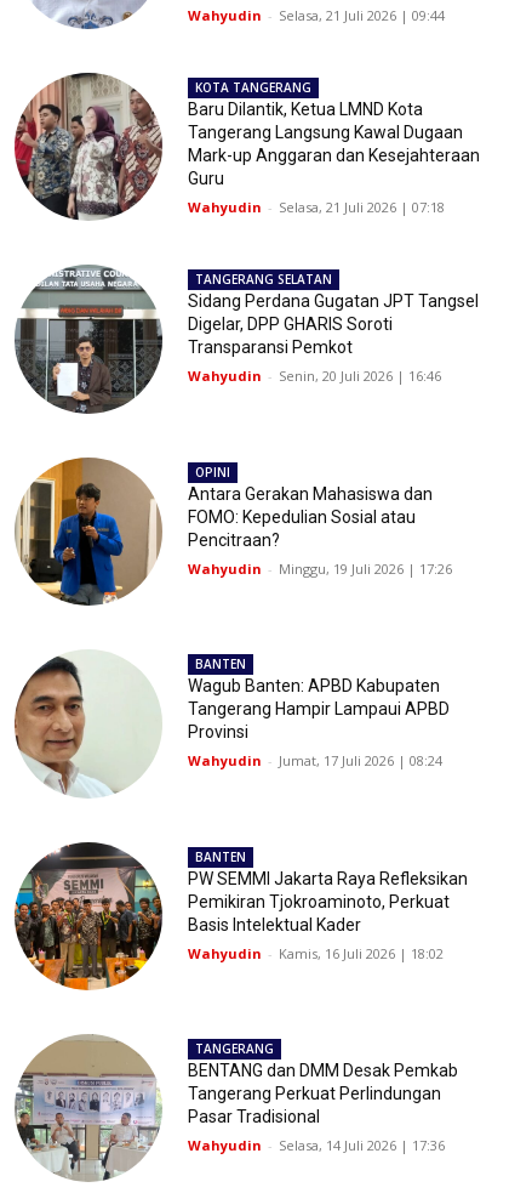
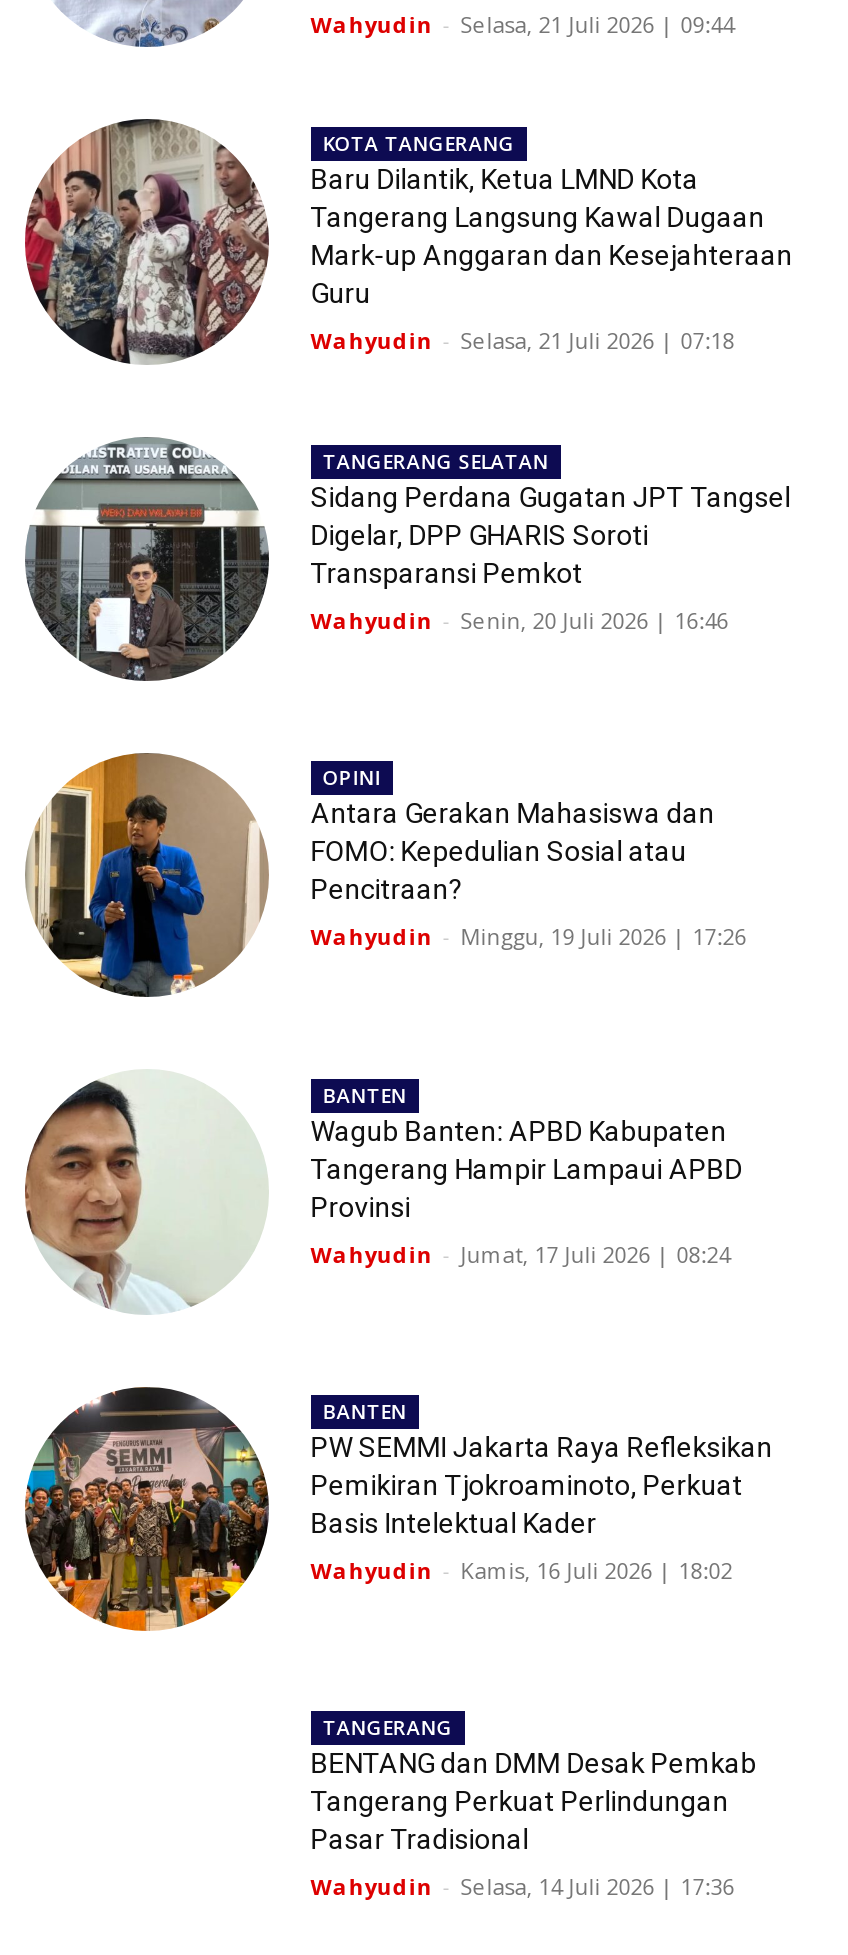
[13,1033,162,1182] [image] -> none

